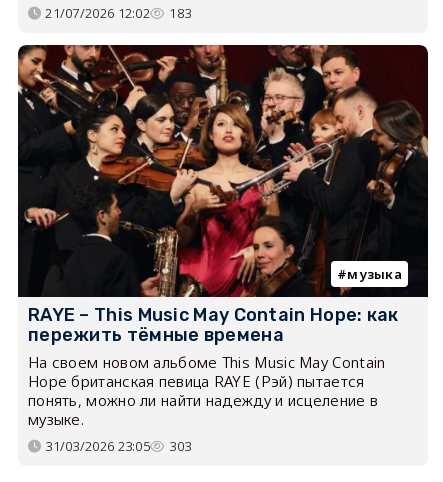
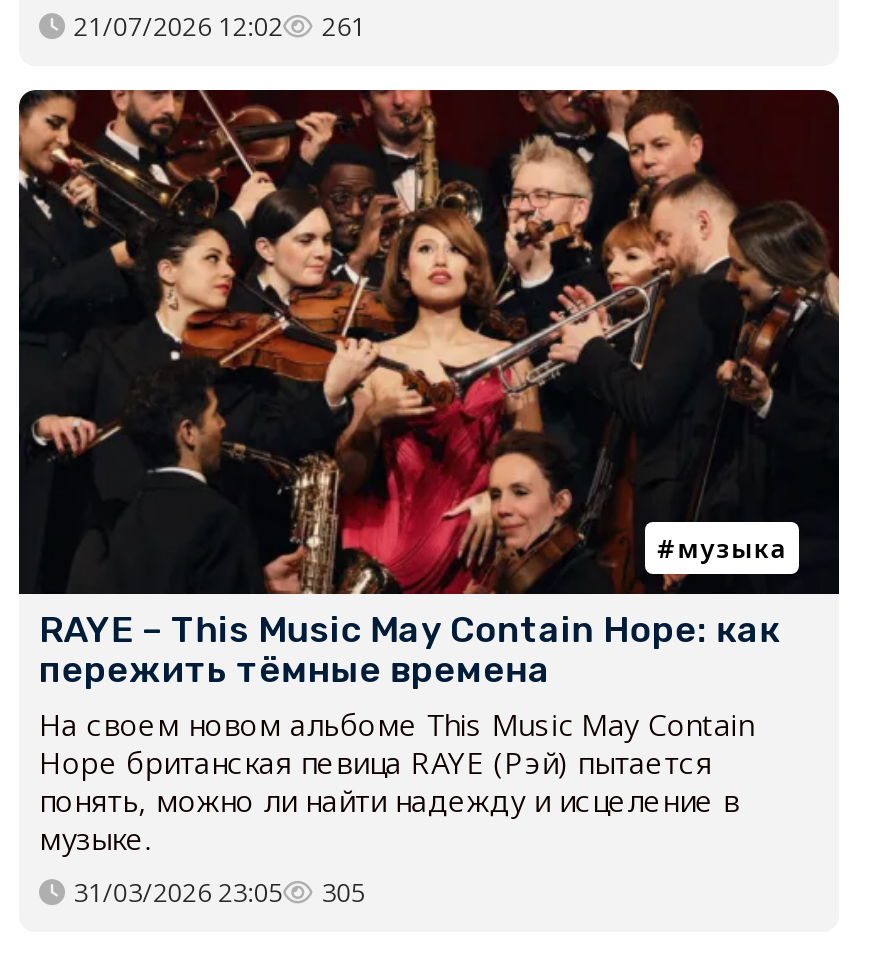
[45,4,191,22] 21/07/2026 12:02 183 -> [74,8,366,44] 21/07/2026 12:02 261
[45,437,191,455] 31/03/2026 23:05 303 -> [74,874,366,910] 31/03/2026 23:05 305

